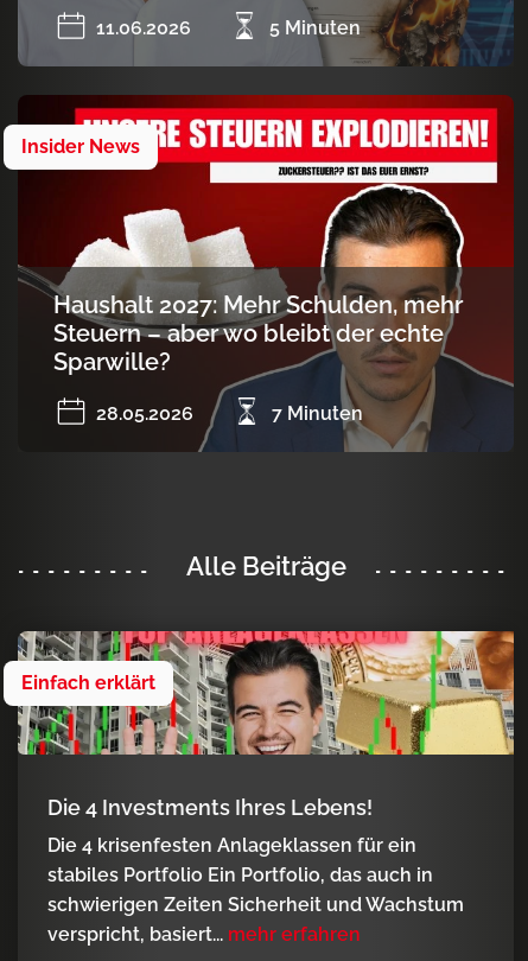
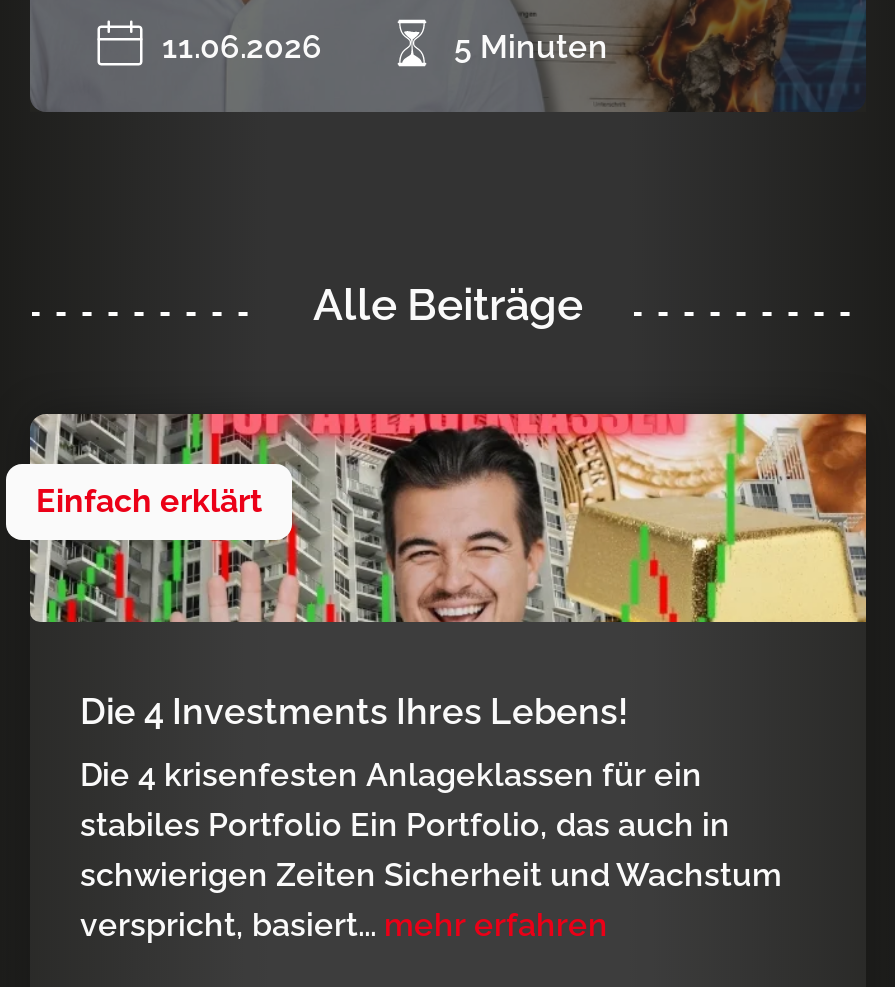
[4,94,514,452] [image] | Insider News -> none
[53,290,463,425] Haushalt 2027: Mehr Schulden, mehr | Steuern – aber wo bleibt der echte | Sparwille? | 28.05.2026 | 7 Minuten -> none

